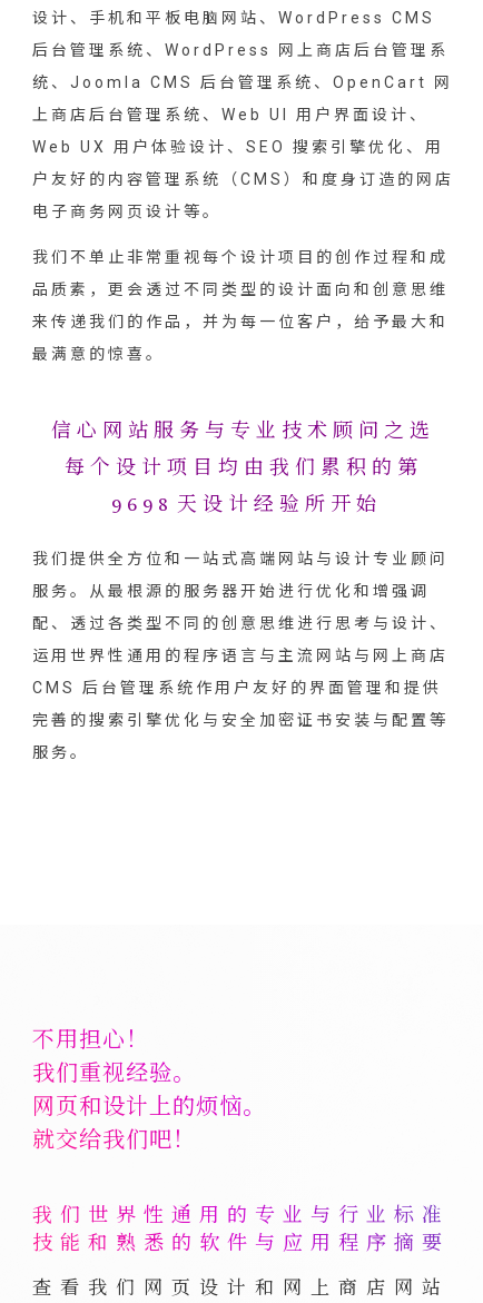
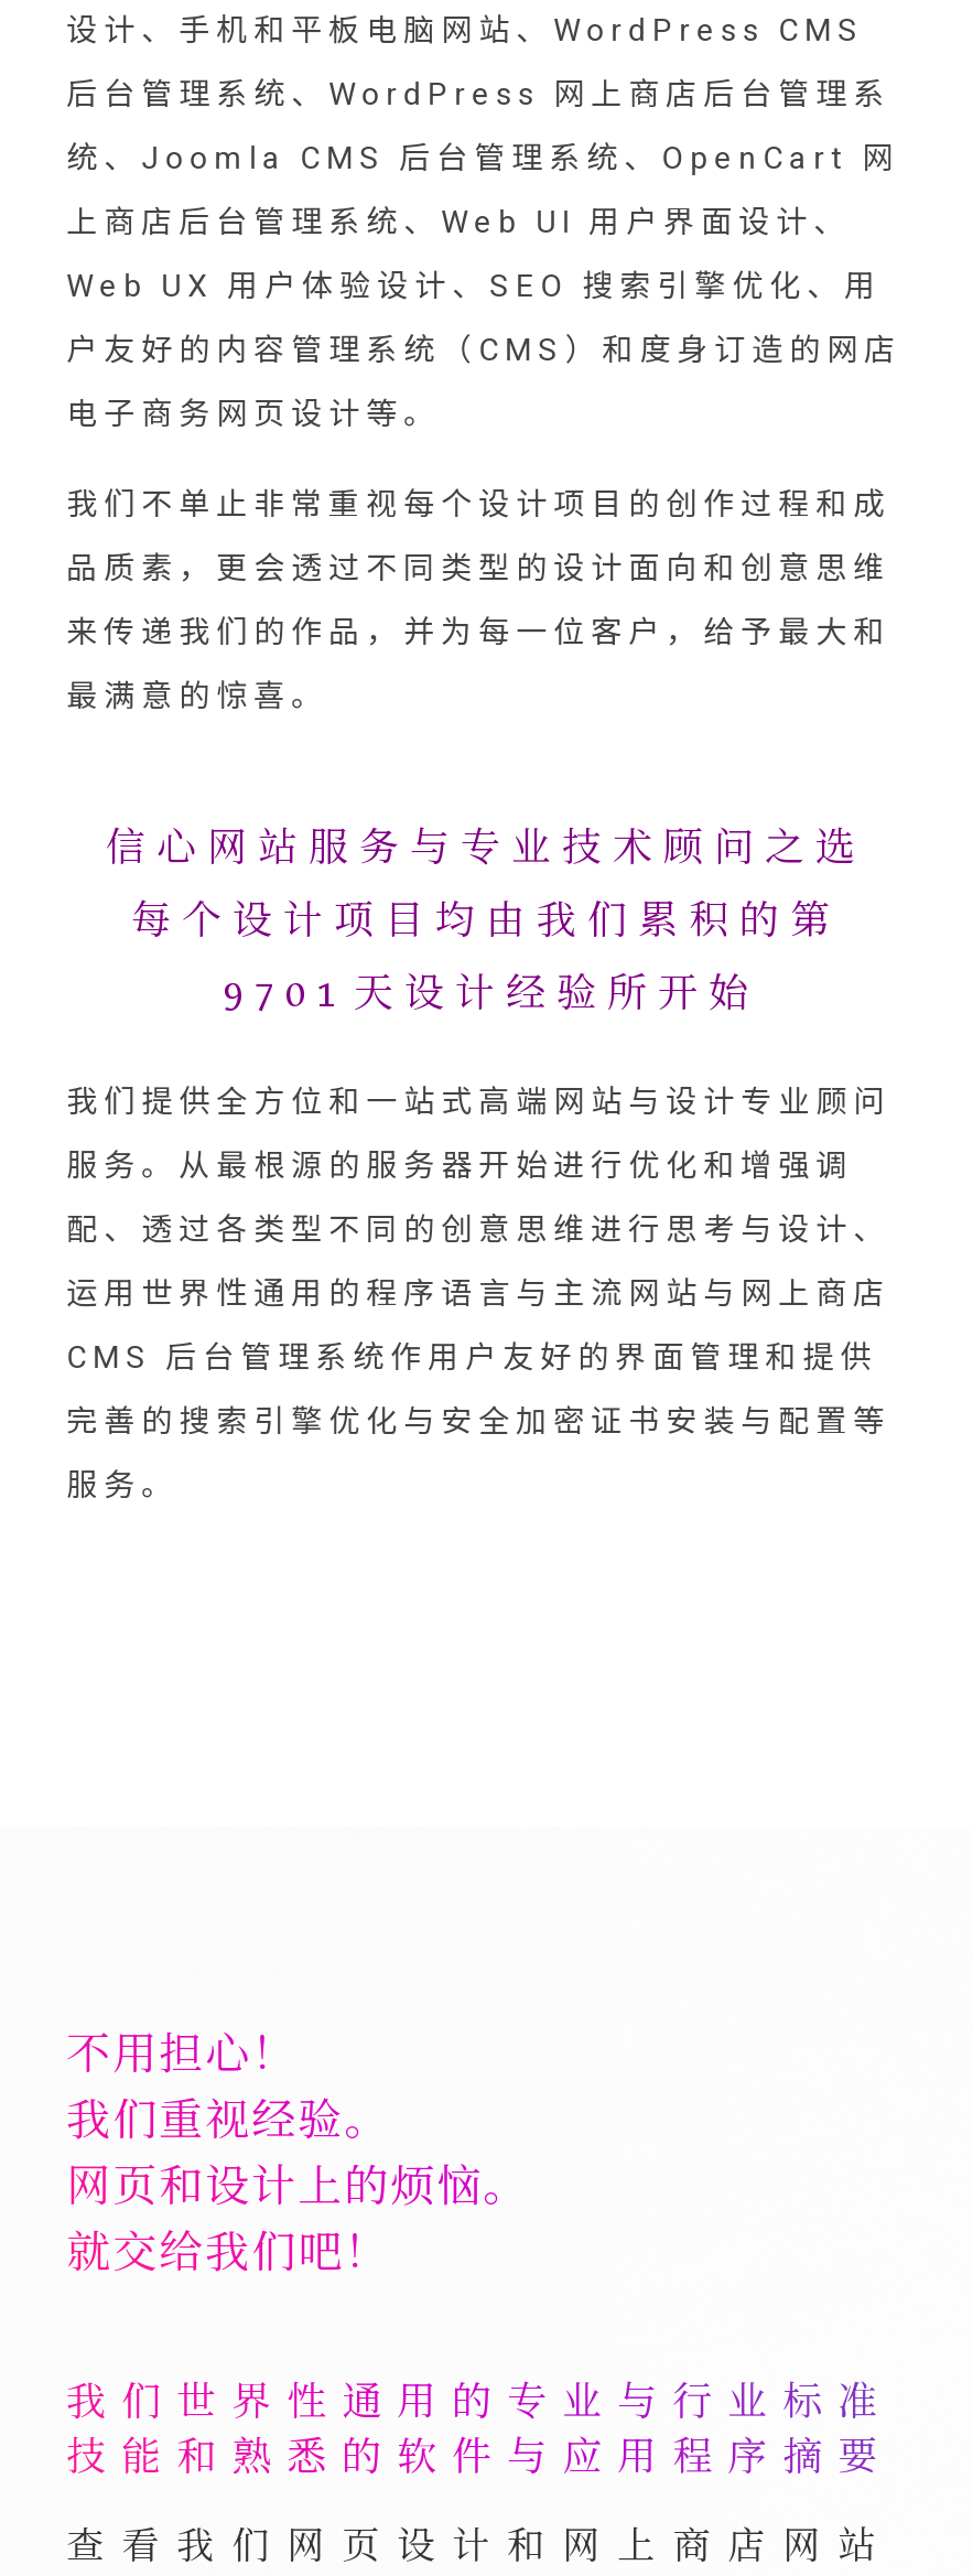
[111,491,382,515] 9698 天设计经验所开始 -> [224,968,759,1014] 9701 天设计经验所开始

